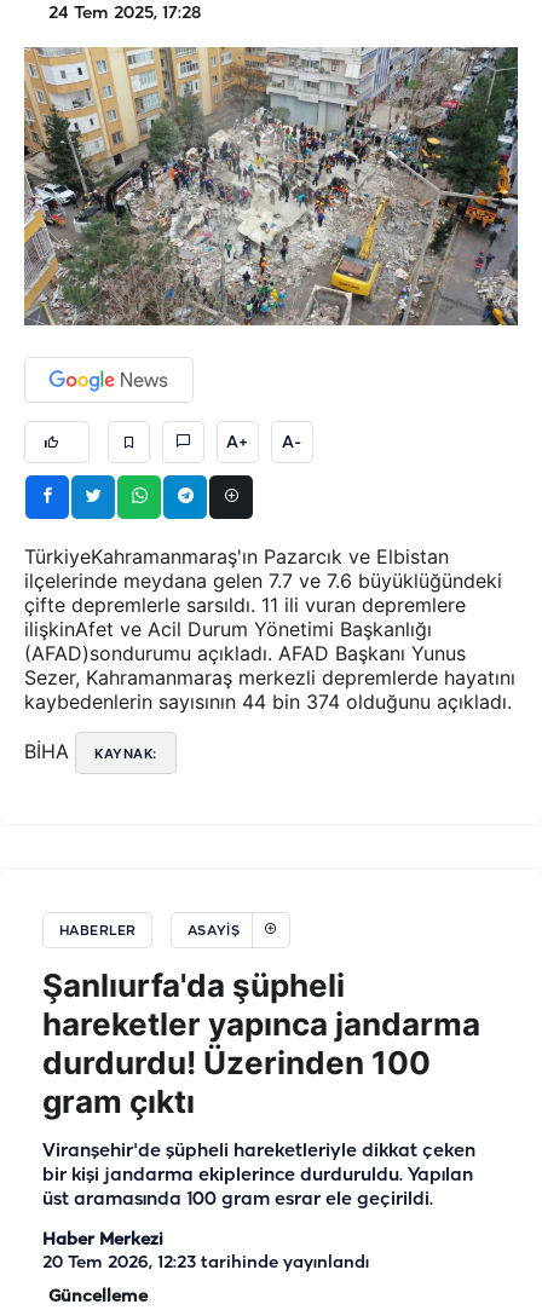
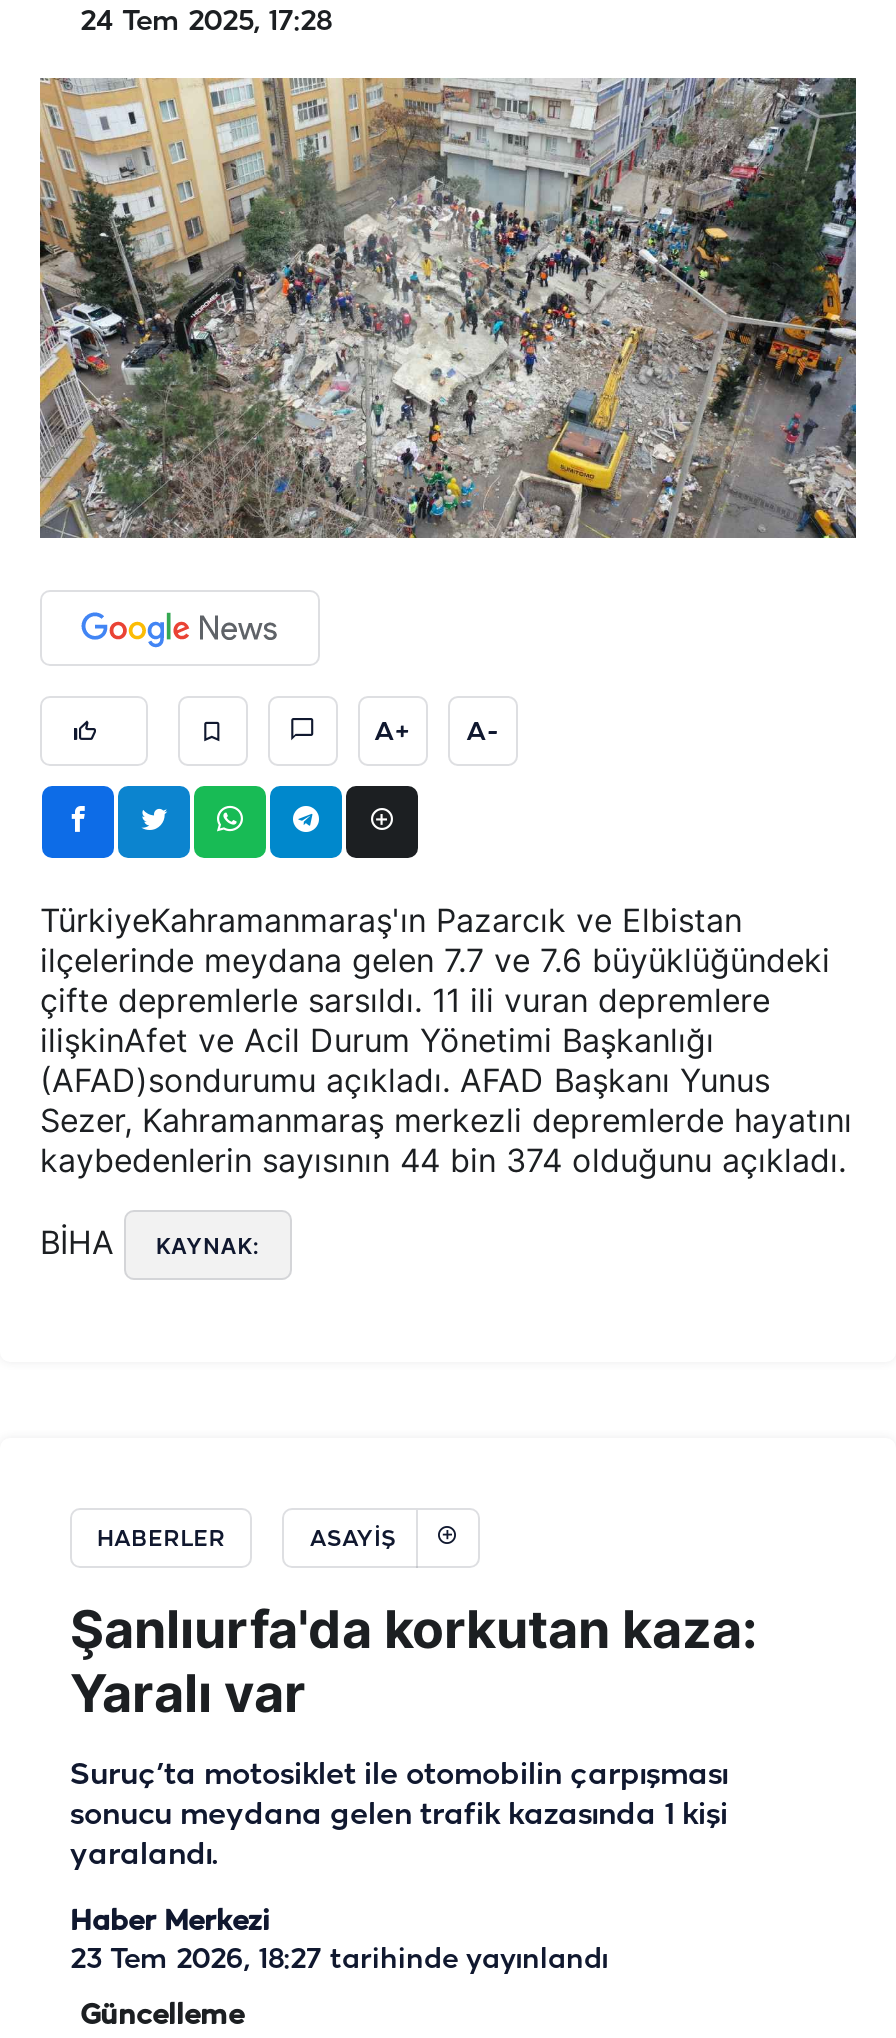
[42,966,480,1119] Şanlıurfa'da şüpheli | hareketler yapınca jandarma | durdurdu! Üzerinden 100 | gram çıktı -> [70,1597,758,1723] Şanlıurfa'da korkutan kaza: | Yaralı var
[42,1141,475,1209] Viranşehir'de şüpheli hareketleriyle dikkat çeken | bir kişi jandarma ekiplerince durduruldu. Yapılan | üst aramasında 100 gram esrar ele geçirildi. -> [70,1759,728,1871] Suruç’ta motosiklet ile otomobilin çarpışması | sonucu meydana gelen trafik kazasında 1 kişi | yaralandı.
[42,1254,369,1272] 20 Tem 2026, 12:23 tarihinde yayınlandı -> [70,1945,608,1975] 23 Tem 2026, 18:27 tarihinde yayınlandı

